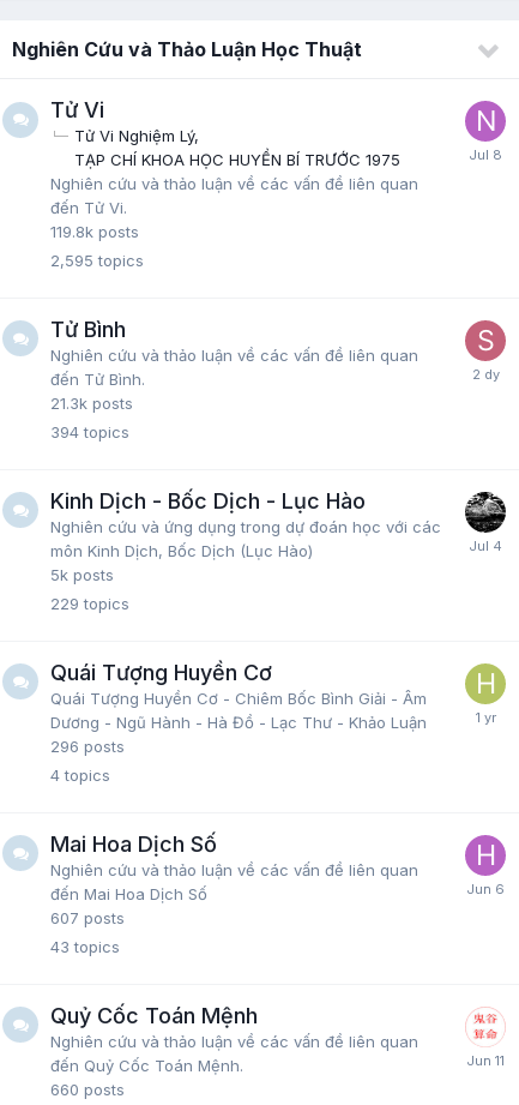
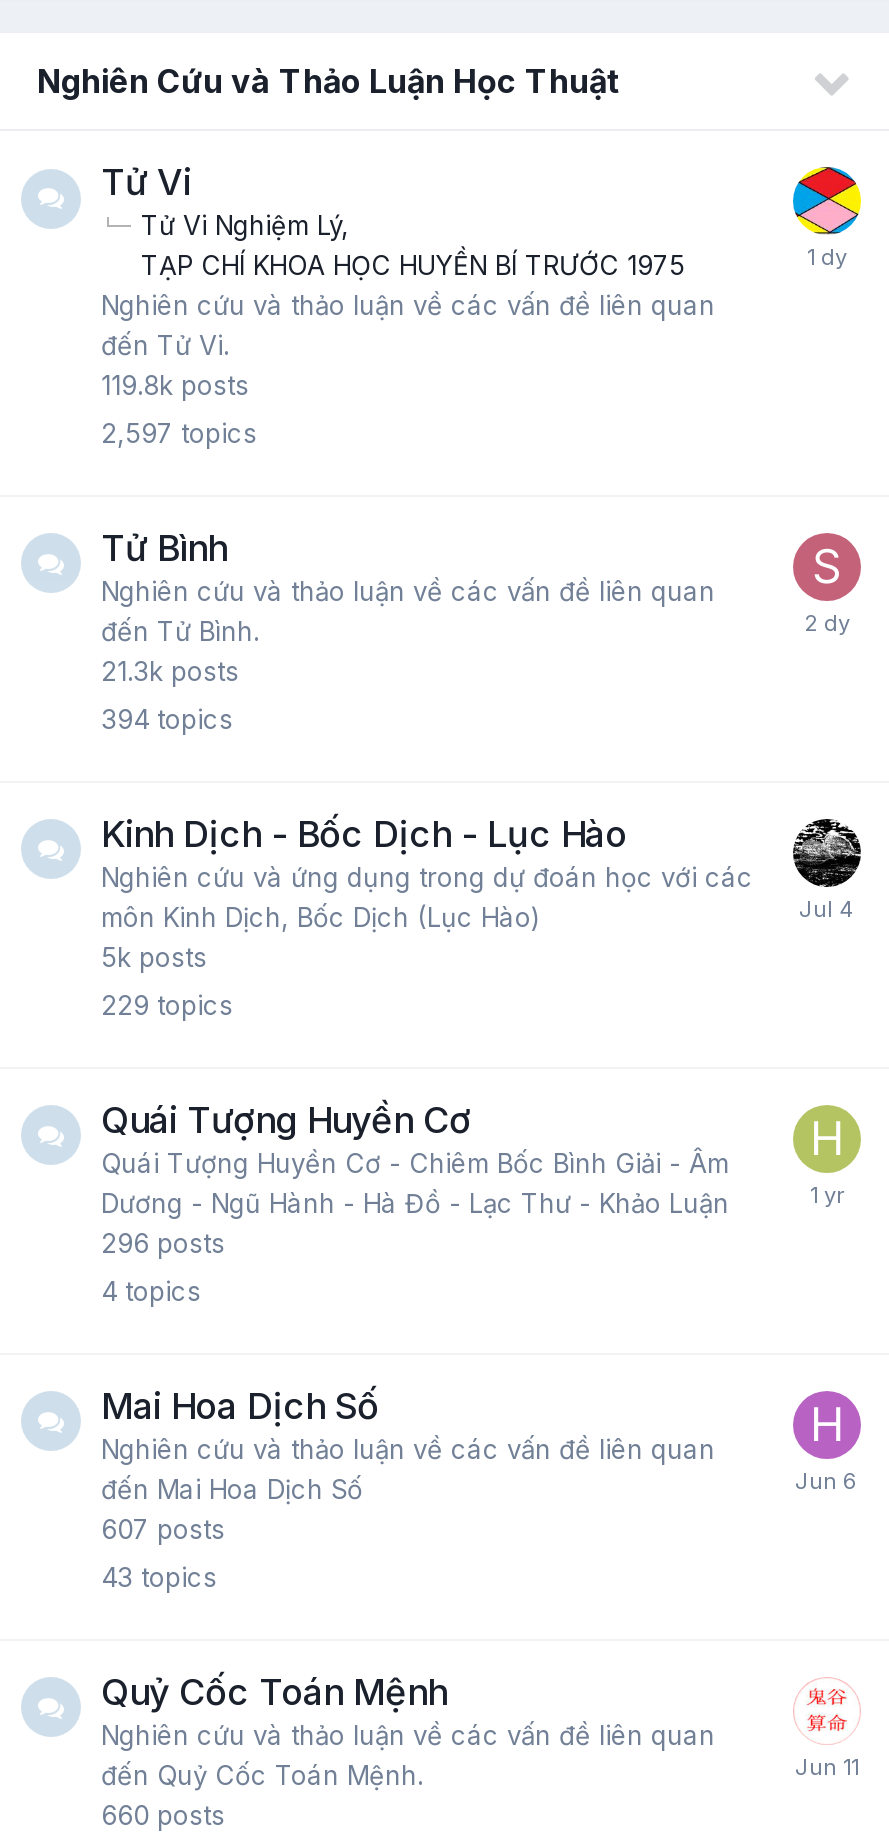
[464,100,507,161] [image] -> [791,165,863,271] [image]
[50,251,144,270] 2,595 topics -> [101,417,257,449] 2,597 topics

